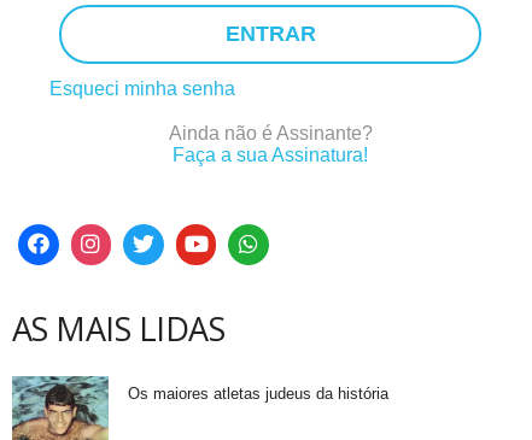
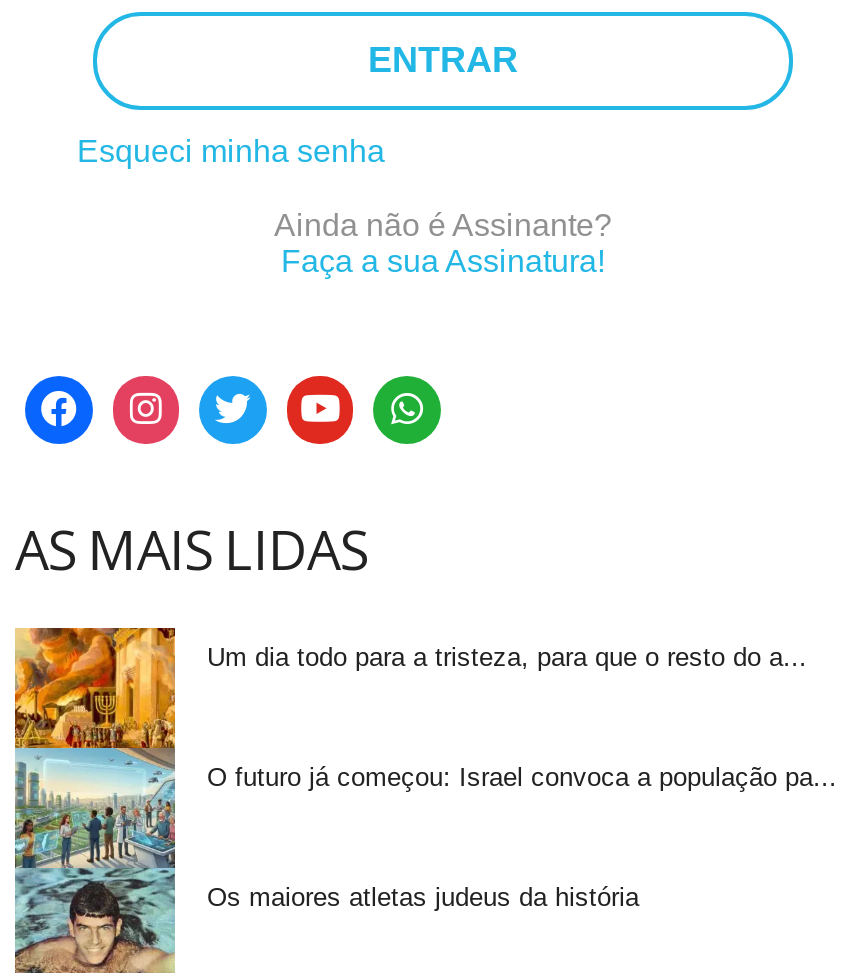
none -> [13,626,807,870] [image] | Um dia todo para a tristeza, para que o resto do a...
none -> [207,763,837,793] O futuro já começou: Israel convoca a população pa...

